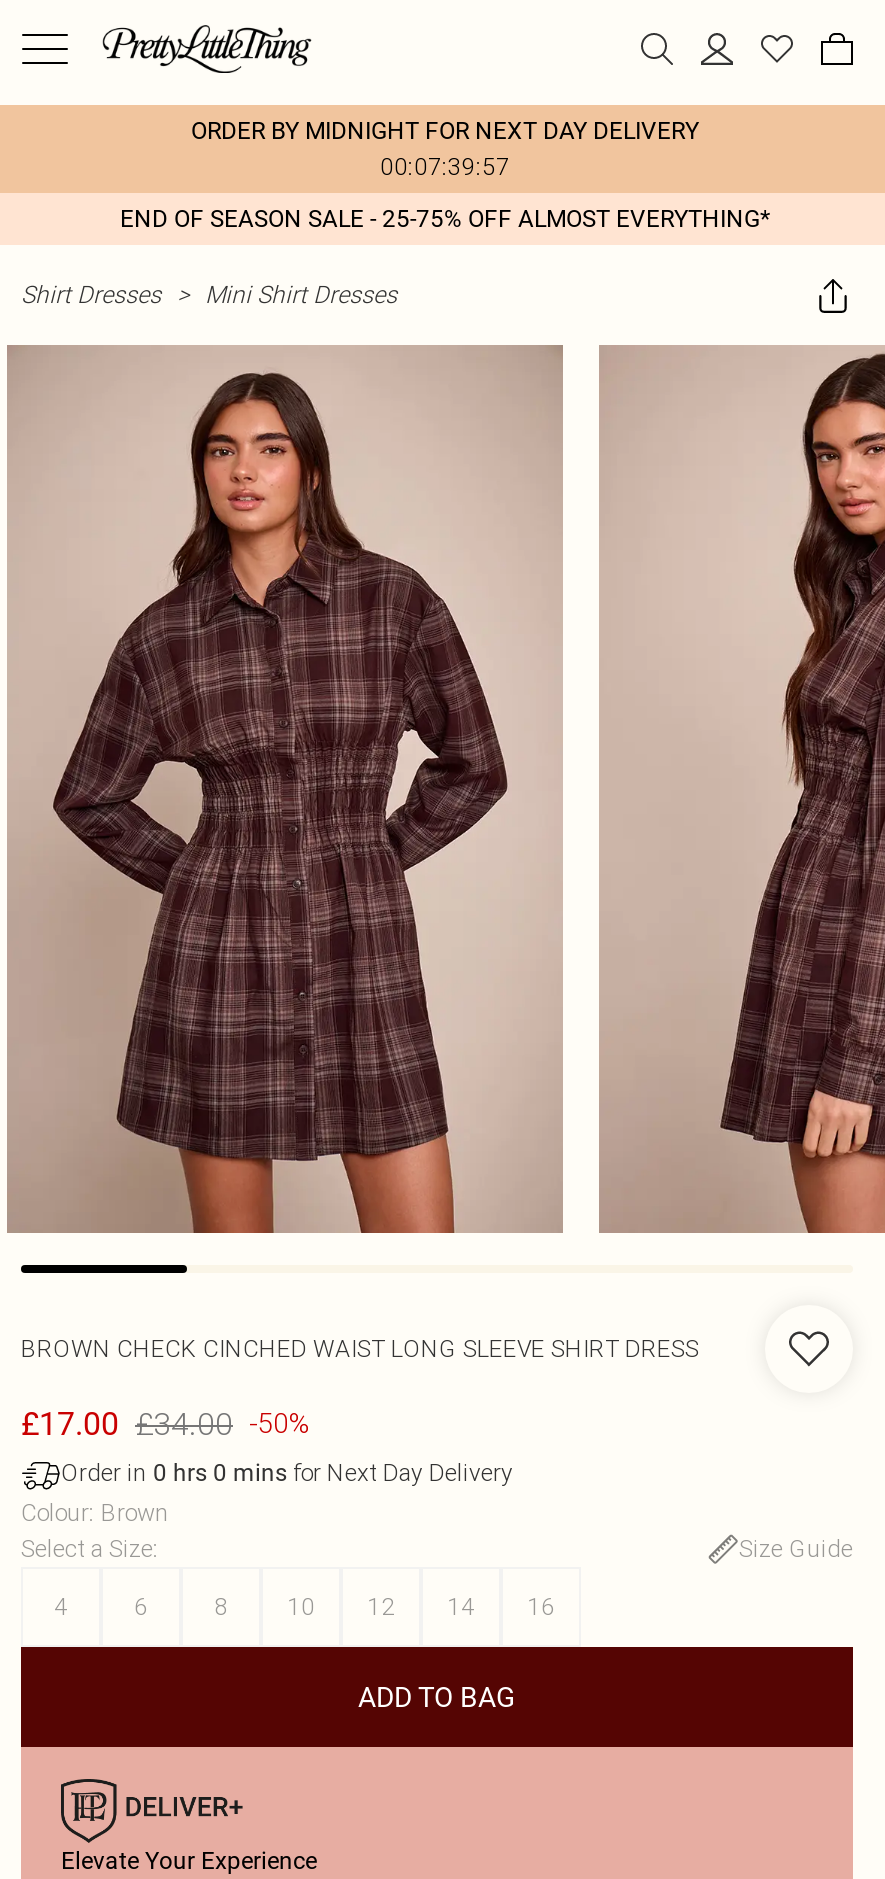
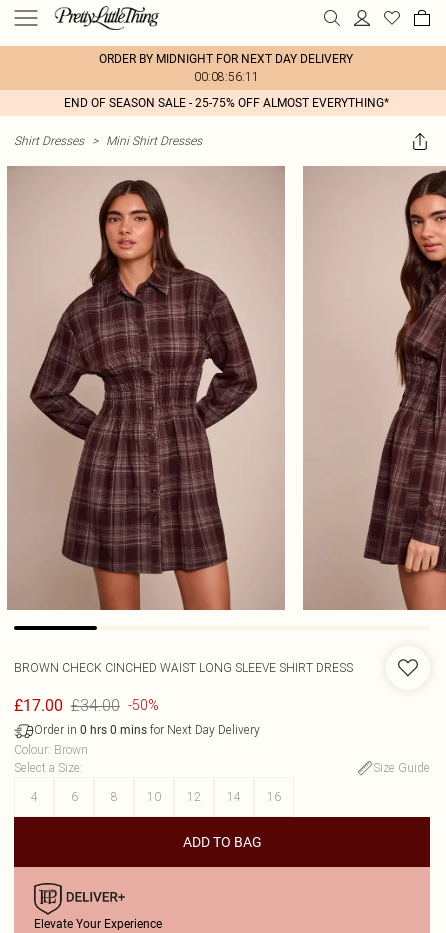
[380,151,510,181] 00:07:39:57 -> [193,69,258,84] 00:08:56:11

